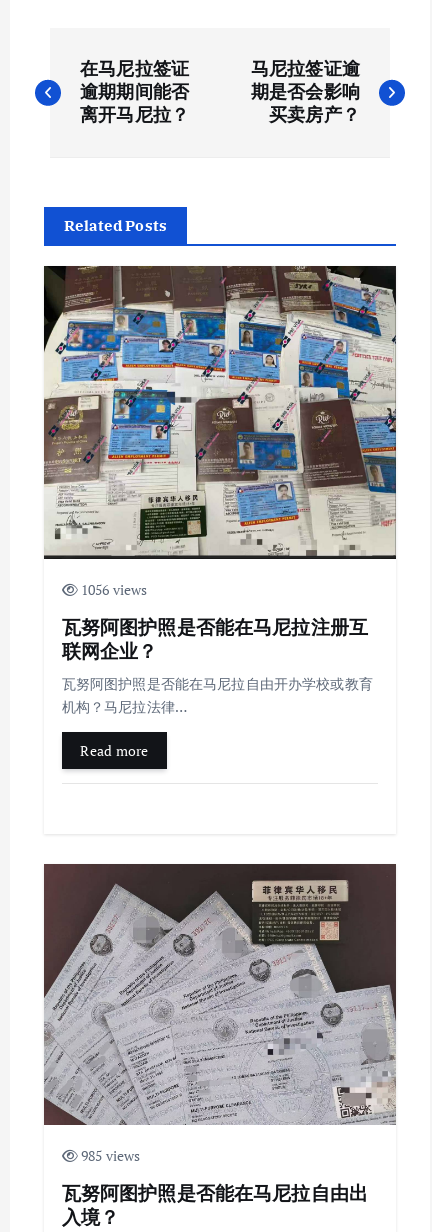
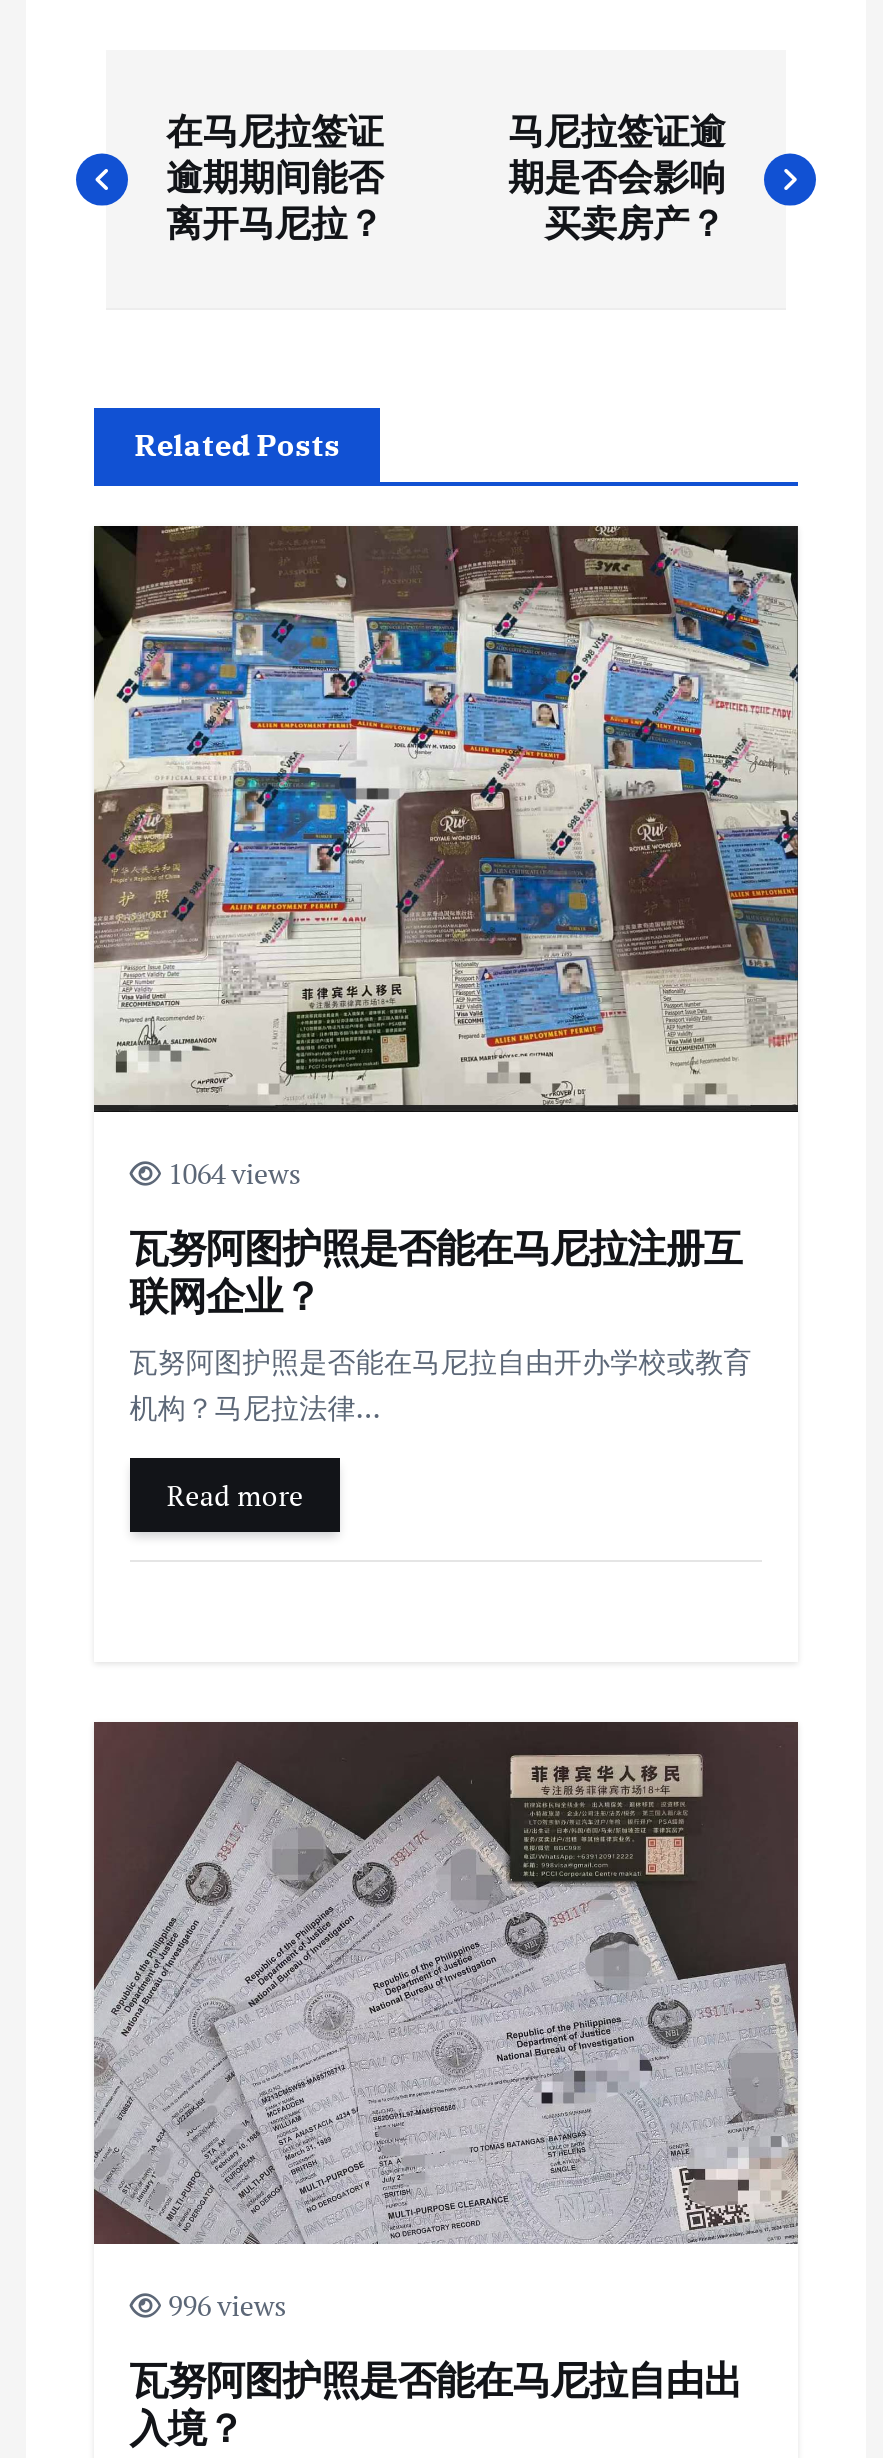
[78,580,147,599] 1056 views -> [162,1154,301,1192] 1064 views
[78,1146,140,1165] 985 views -> [162,2287,287,2325] 996 views

